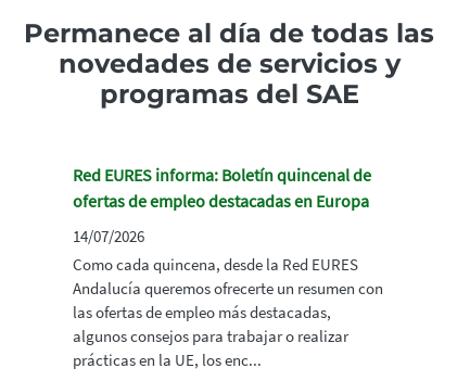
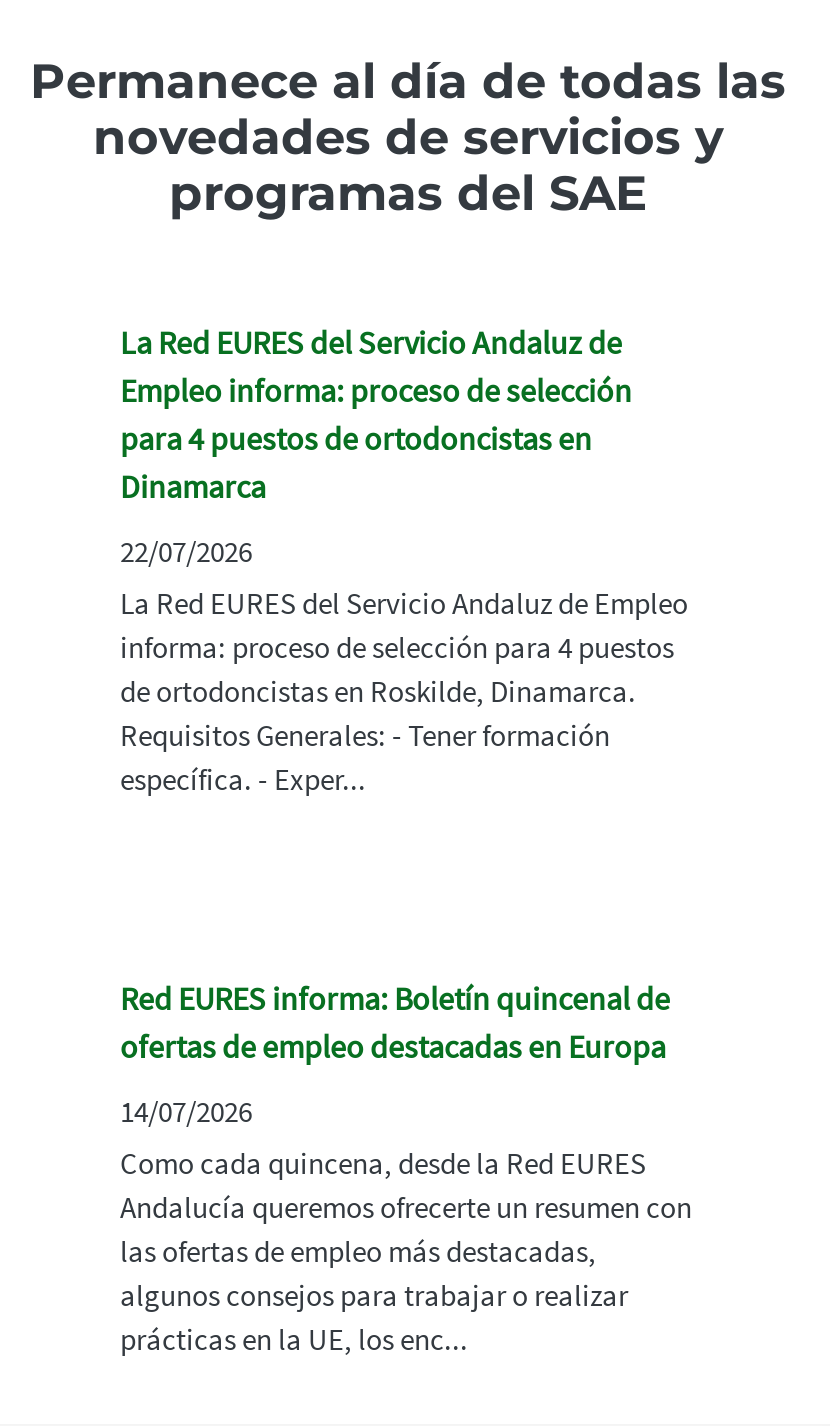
none -> [120,322,688,798] La Red EURES del Servicio Andaluz de | Empleo informa: proceso de selección | para 4 puestos de ortodoncistas en | Dinamarca | 22/07/2026 | La Red EURES del Servicio Andaluz de Empleo | informa: proceso de selección para 4 puestos | de ortodoncistas en Roskilde, Dinamarca. | Requisitos Generales: - Tener formación | específica. - Exper...

